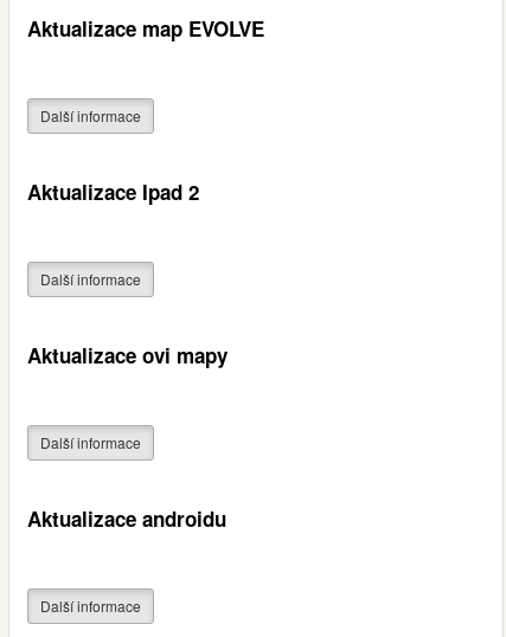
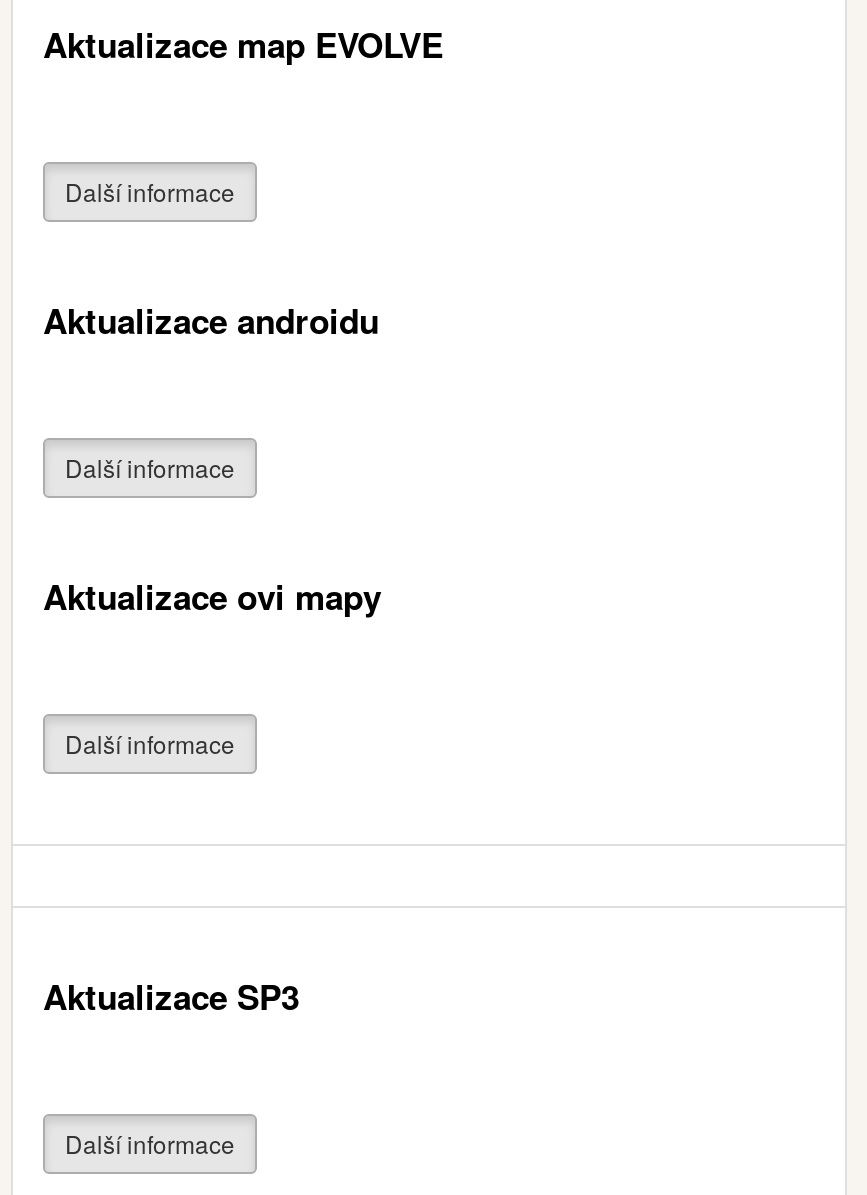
[27,178,199,206] Aktualizace Ipad 2 -> none
none -> [43,972,299,1020] Aktualizace SP3
moved [27,504,226,533] -> [43,296,379,344]: Aktualizace androidu

